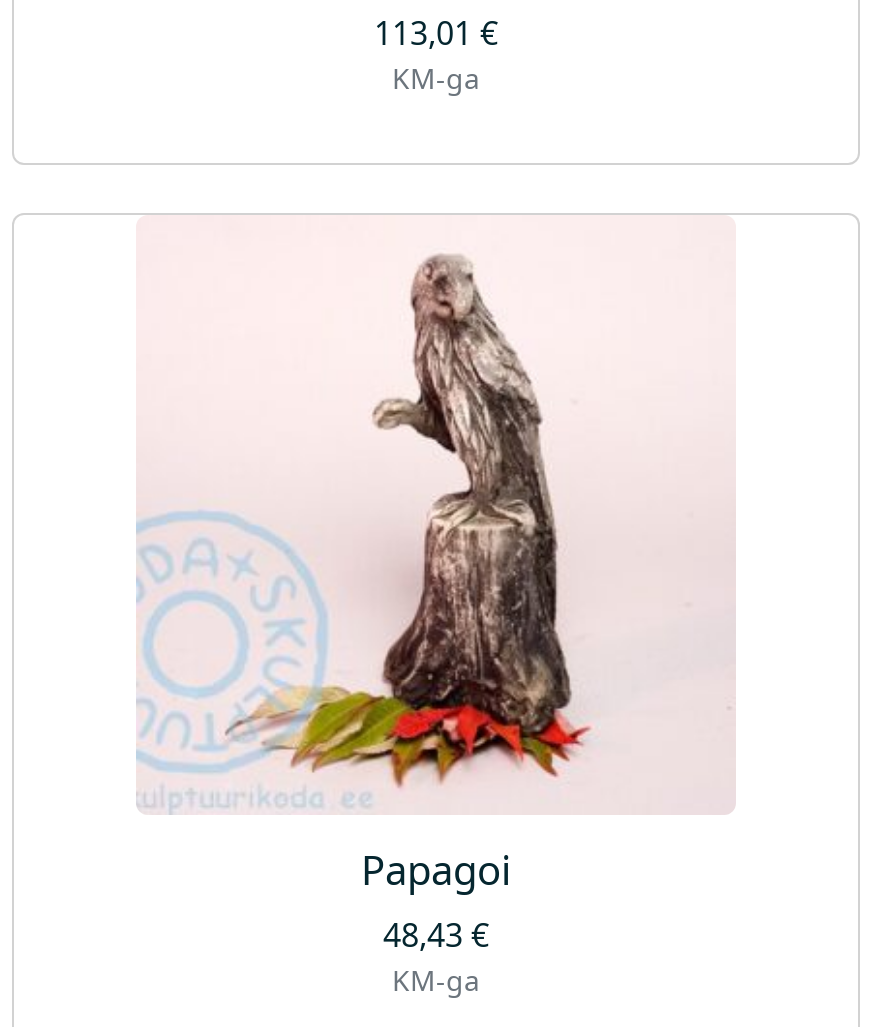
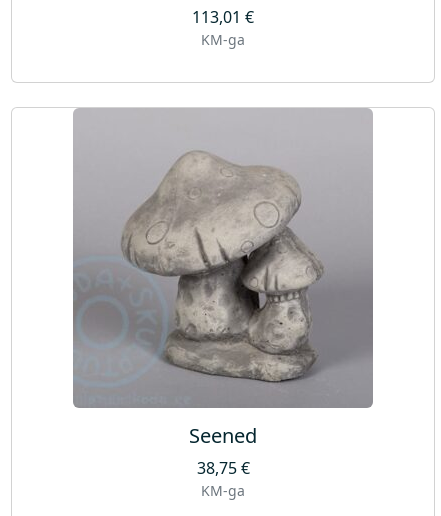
[136,217,734,957] [image] | Papagoi | 48,43 € -> [72,108,374,479] [image] | Seened | 38,75 €

